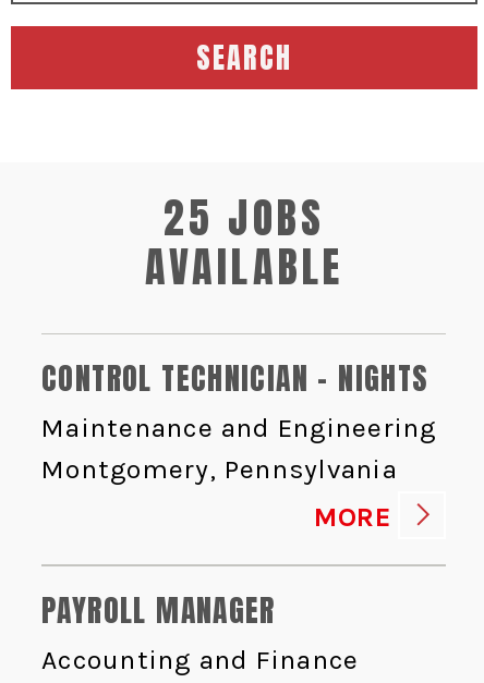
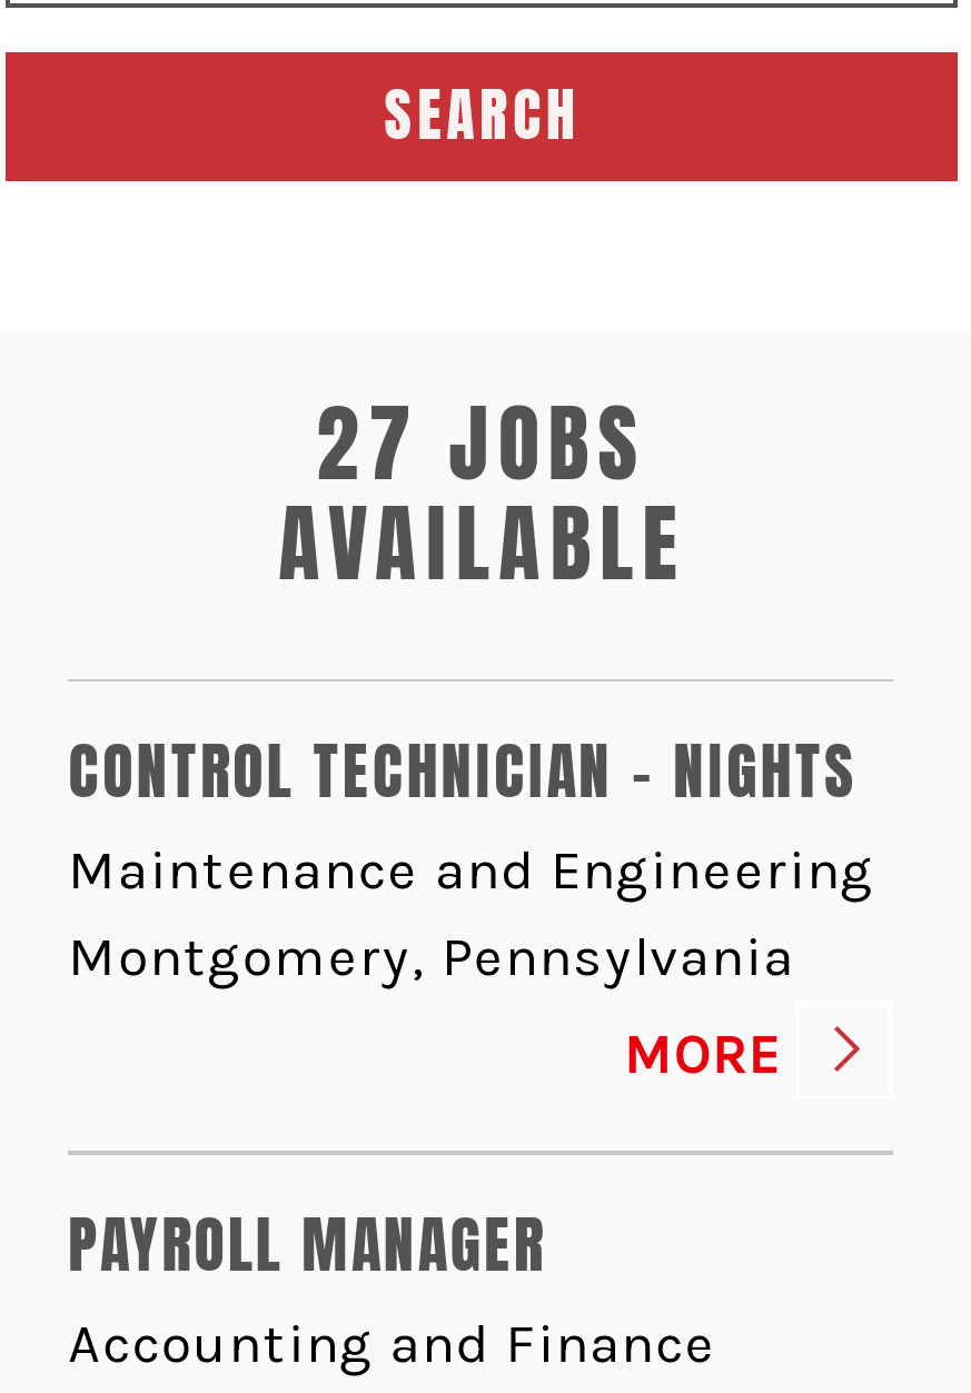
[163,186,325,249] 25 JOBS -> [317,378,647,507] 27 JOBS

